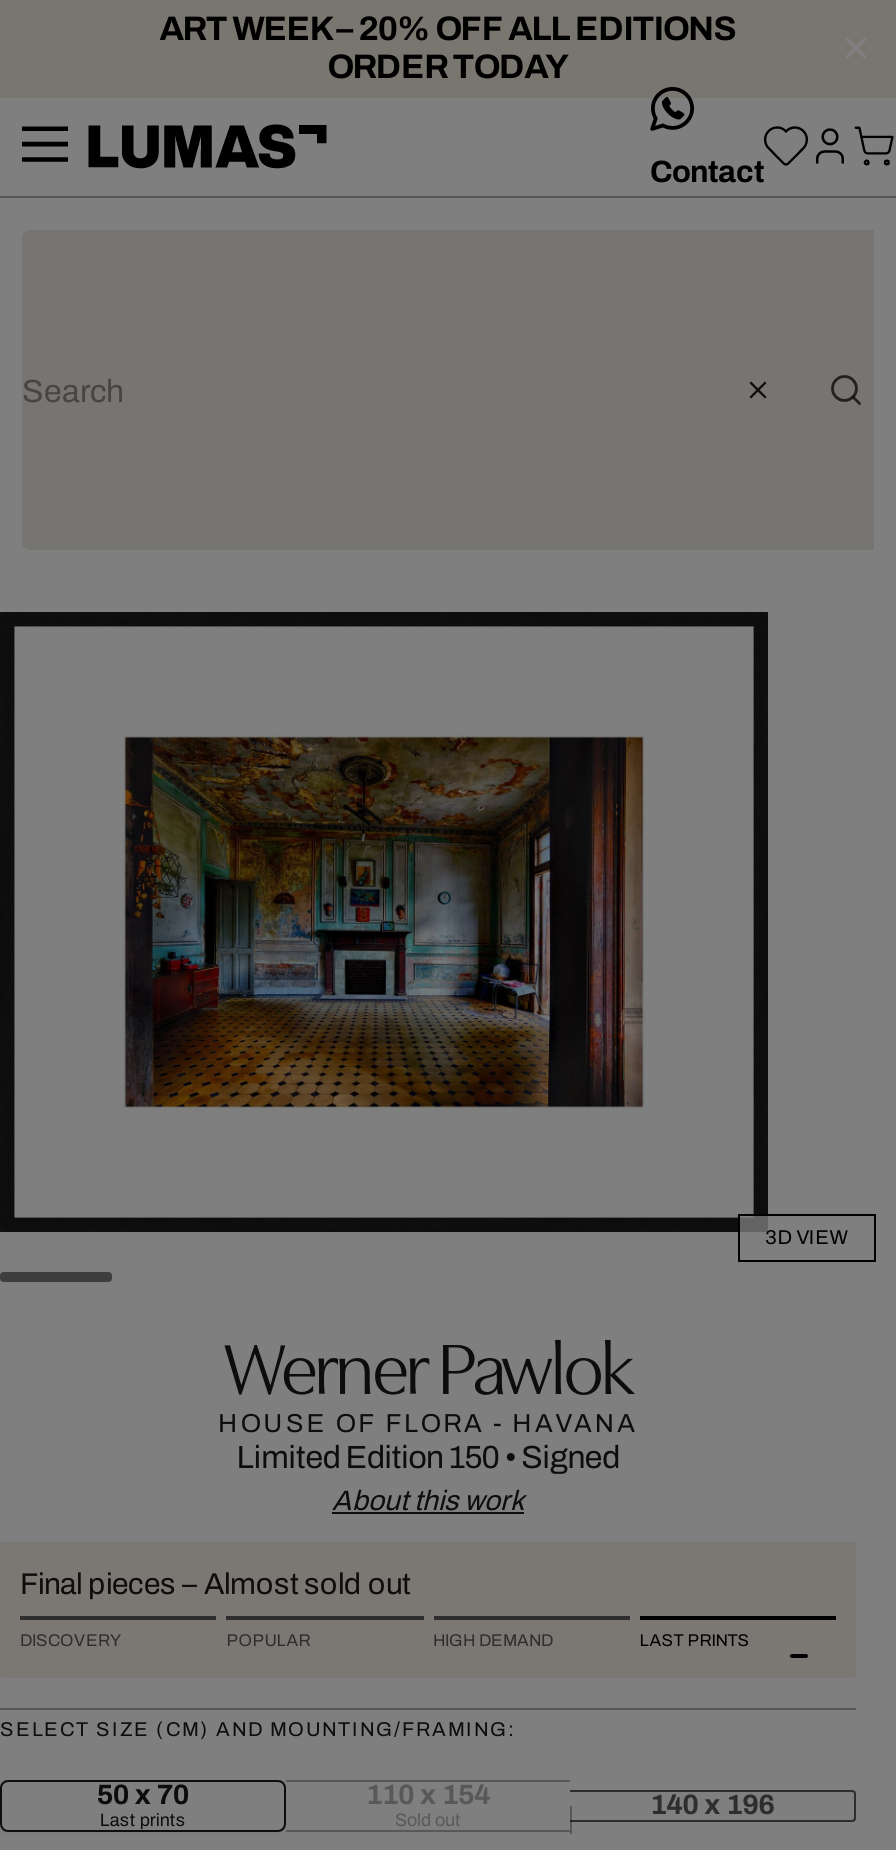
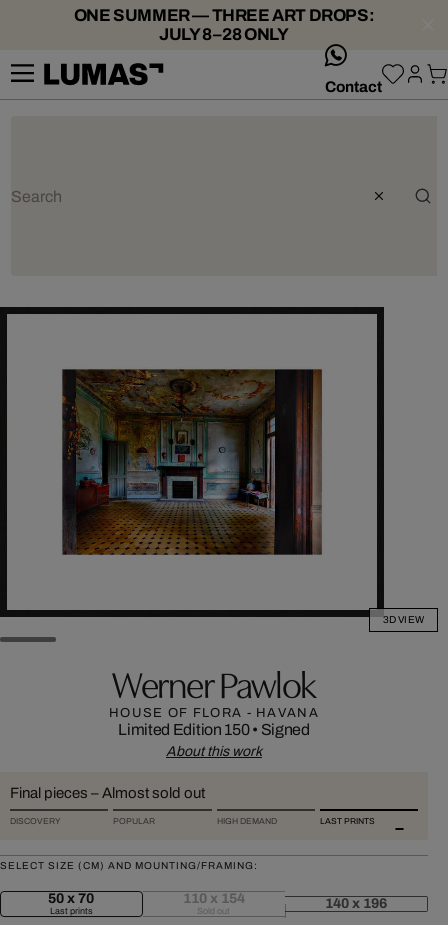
[159,10,737,86] ART WEEK – 20% OFF ALL EDITIONS | ORDER TODAY -> [74,6,374,44] ONE SUMMER — THREE ART DROPS: | JULY 8–28 ONLY

